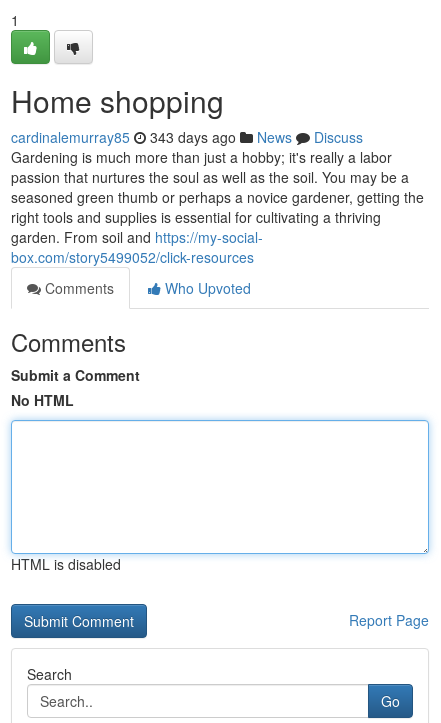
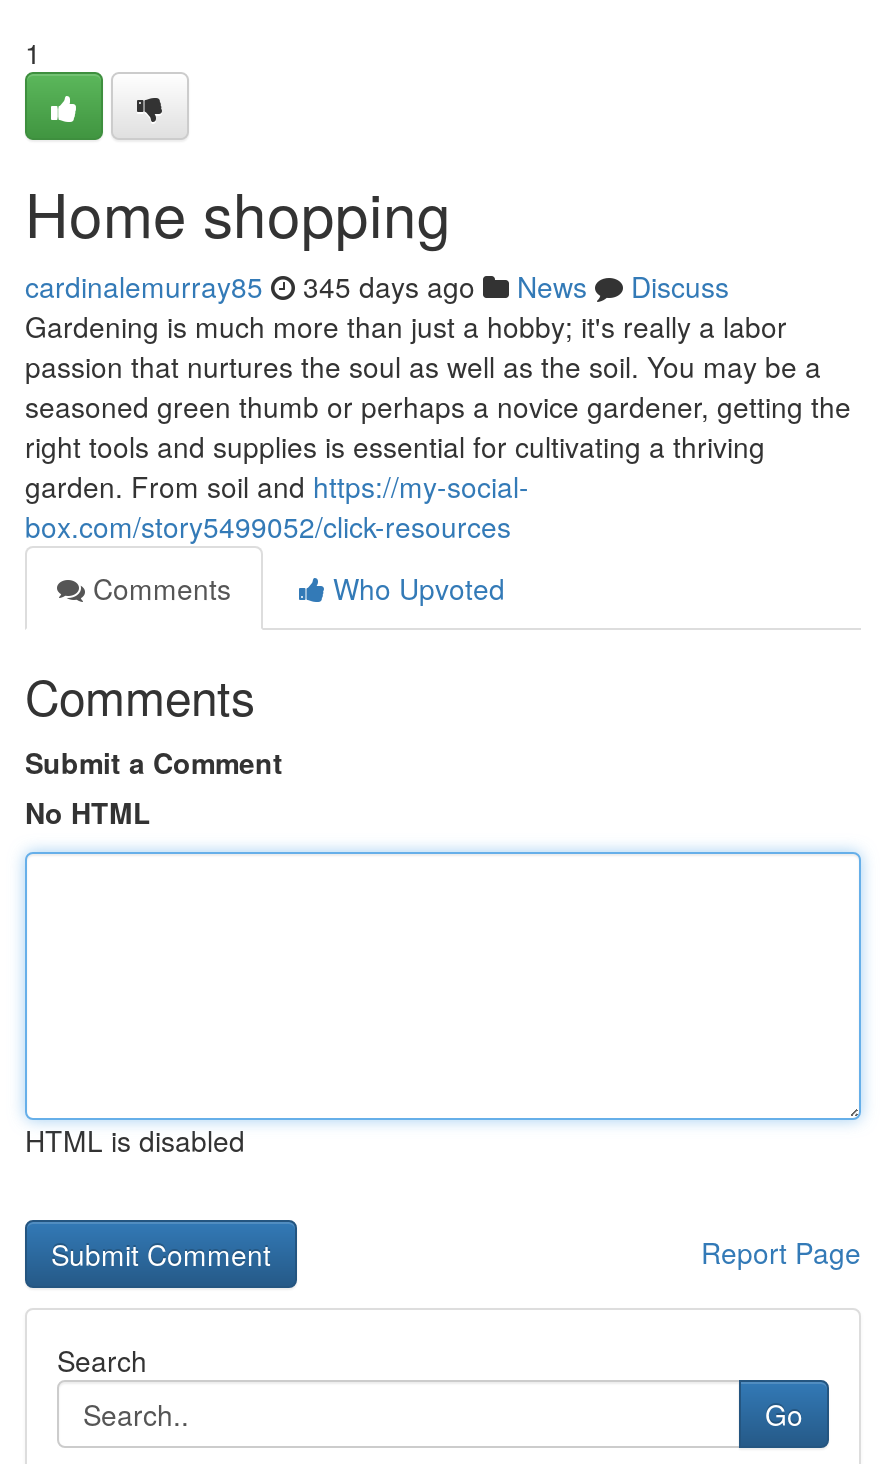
[11,127,363,147] cardinalemurray85 343 days ago News Discuss -> [25,266,729,306] cardinalemurray85 345 days ago News Discuss

